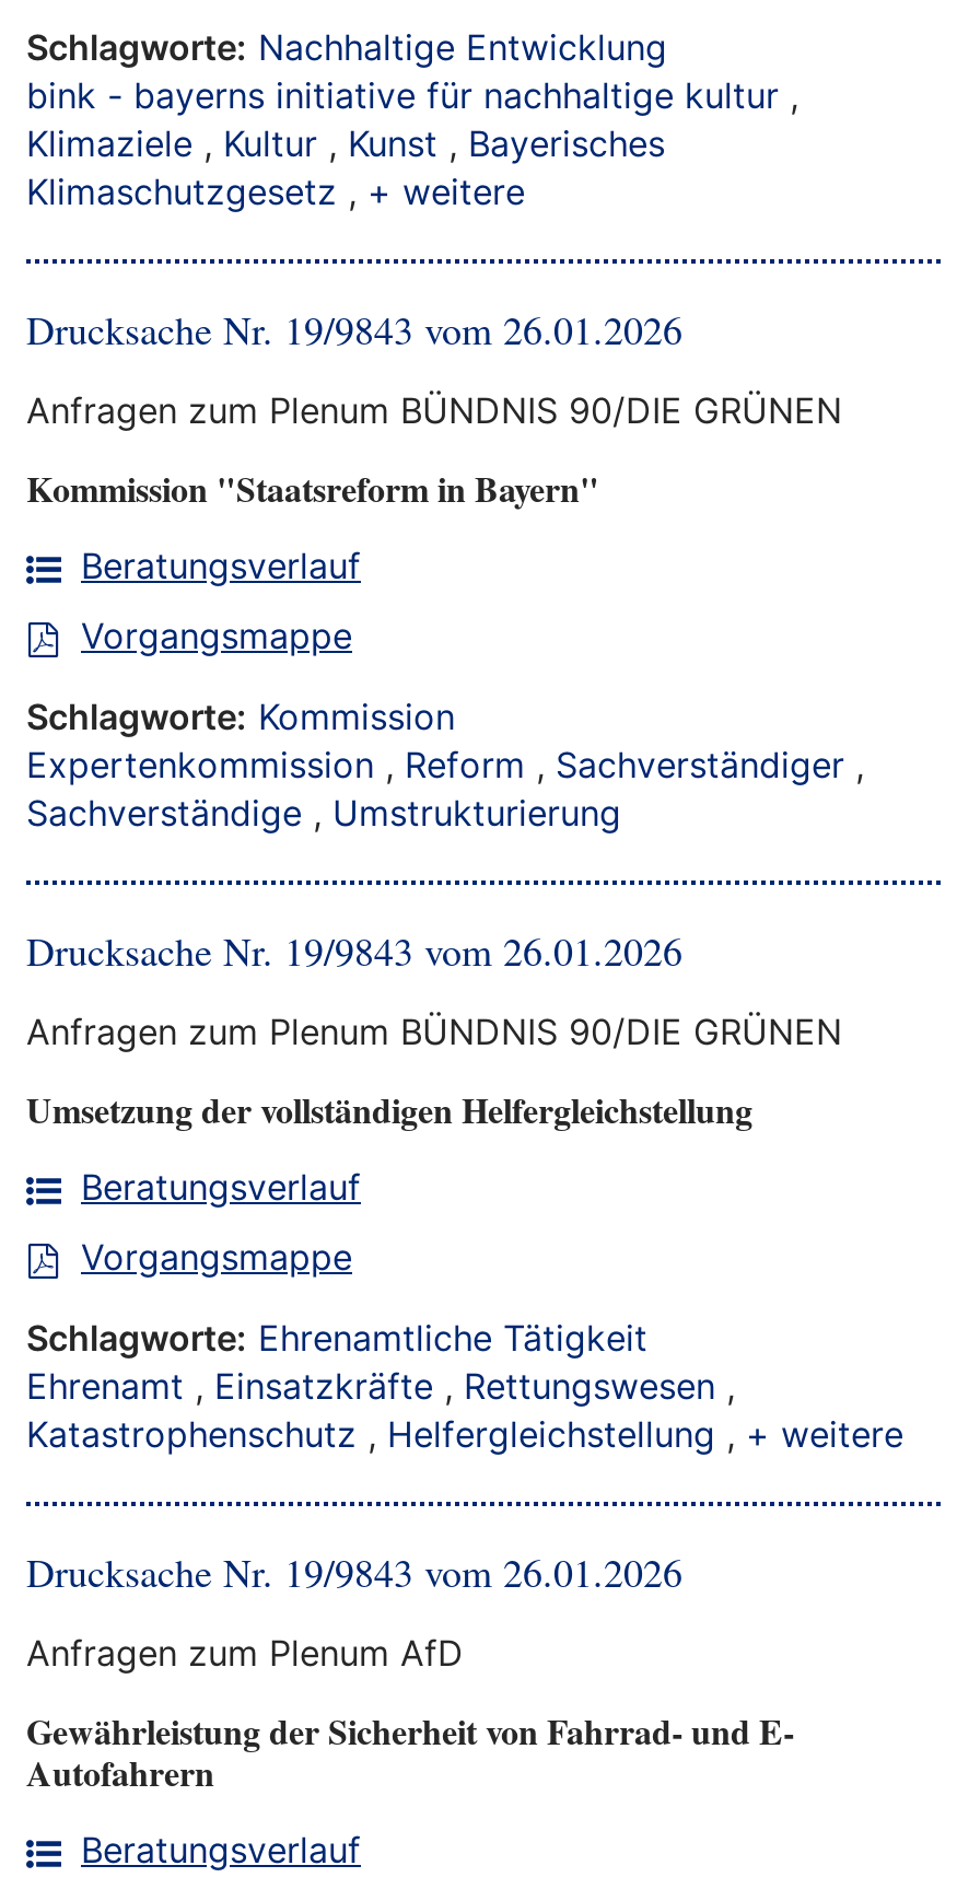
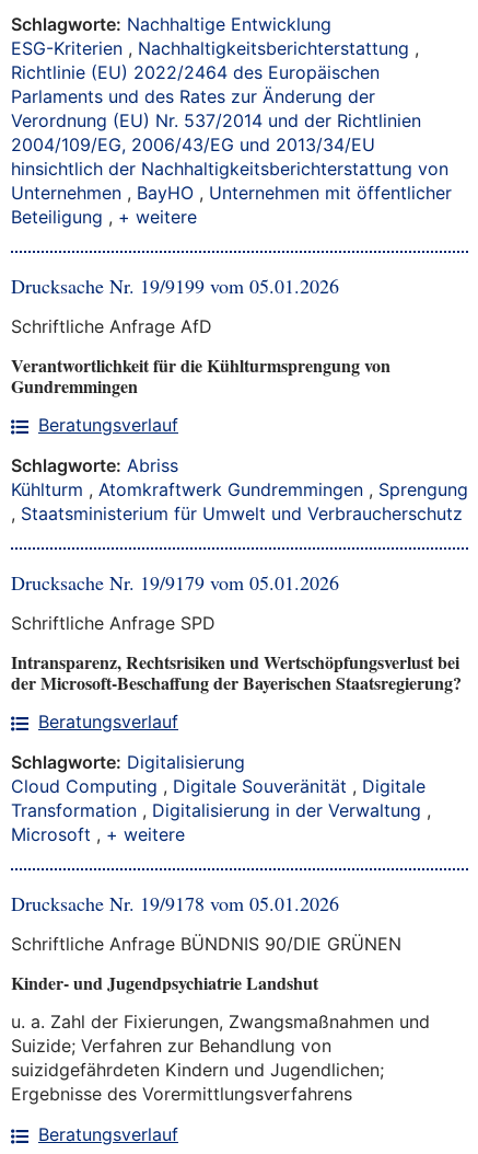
[26,73,798,213] bink - bayerns initiative für nachhaltige kultur, | Klimaziele, Kultur, Kunst, Bayerisches | Klimaschutzgesetz, + weitere -> [11,37,452,228] ESG-Kriterien, Nachhaltigkeitsberichterstattung, | Richtlinie (EU) 2022/2464 des Europäischen | Parlaments und des Rates zur Änderung der | Verordnung (EU) Nr. 537/2014 und der Richtlinien | 2004/109/EG, 2006/43/EG und 2013/34/EU | hinsichtlich der Nachhaltigkeitsberichterstattung von | Unternehmen, BayHO, Unternehmen mit öffentlicher | Beteiligung, + weitere
[26,303,682,355] Drucksache Nr. 19/9843 vom 26.01.2026 -> [11,273,339,299] Drucksache Nr. 19/9199 vom 05.01.2026
[26,388,842,432] Anfragen zum Plenum BÜNDNIS 90/DIE GRÜNEN -> [11,315,212,337] Schriftliche Anfrage AfD
[26,463,599,513] Kommission "Staatsreform in Bayern" -> [11,353,390,399] Verantwortlichkeit für die Kühlturmsprengung von | Gundremmingen
[26,614,864,1134] Vorgangsmappe | Schlagworte: Kommission | Expertenkommission, Reform, Sachverständiger, | Sachverständige, Umstrukturierung | Drucksache Nr. 19/9843 vom 26.01.2026 | Anfragen zum Plenum BÜNDNIS 90/DIE GRÜNEN | Umsetzung der vollständigen Helfergleichstellung -> [11,454,468,695] Schlagworte: Abriss | Kühlturm, Atomkraftwerk Gundremmingen, Sprengung | , Staatsministerium für Umwelt und Verbraucherschutz | Drucksache Nr. 19/9179 vom 05.01.2026 | Schriftliche Anfrage SPD | Intransparenz, Rechtsrisiken und Wertschöpfungsverlust bei | der Microsoft-Beschaffung der Bayerischen Staatsregierung?
[81,1235,352,1279] Vorgangsmappe -> [11,751,431,845] Schlagworte: Digitalisierung | Cloud Computing, Digitale Souveränität, Digitale | Transformation, Digitalisierung in der Verwaltung, | Microsoft, + weitere
[26,1316,903,1456] Schlagworte: Ehrenamtliche Tätigkeit | Ehrenamt, Einsatzkräfte, Rettungswesen, | Katastrophenschutz, Helfergleichstellung, + weitere -> [11,890,339,916] Drucksache Nr. 19/9178 vom 05.01.2026
[26,1546,682,1598] Drucksache Nr. 19/9843 vom 26.01.2026 -> [11,933,401,955] Schriftliche Anfrage BÜNDNIS 90/DIE GRÜNEN
[26,1631,464,1675] Anfragen zum Plenum AfD -> [11,970,318,995] Kinder- und Jugendpsychiatrie Landshut
[26,1705,794,1797] Gewährleistung der Sicherheit von Fahrrad- und E- | Autofahrern -> [11,1011,430,1105] u. a. Zahl der Fixierungen, Zwangsmaßnahmen und | Suizide; Verfahren zur Behandlung von | suizidgefährdeten Kindern und Jugendlichen; | Ergebnisse des Vorermittlungsverfahrens

